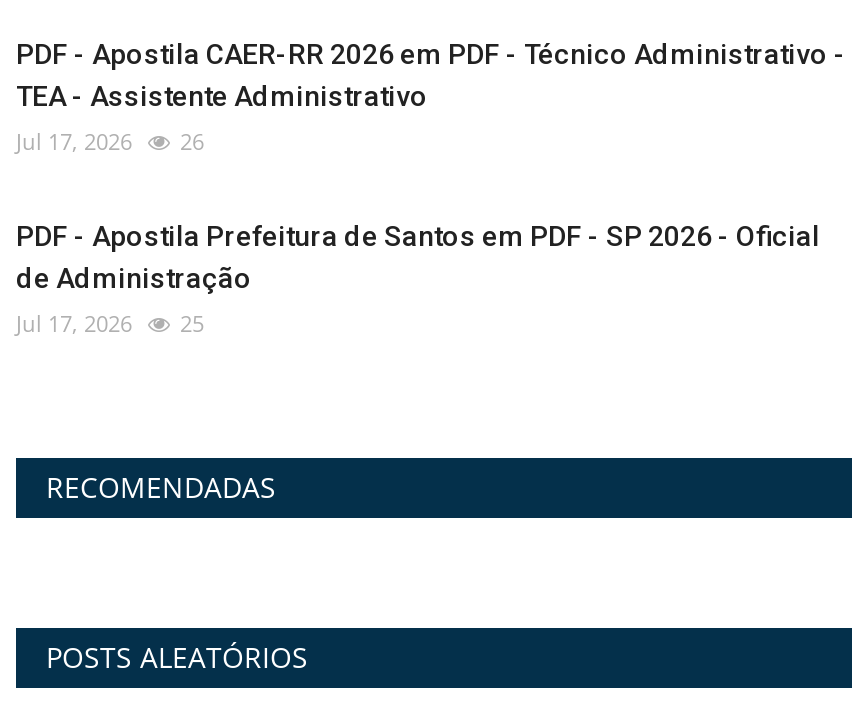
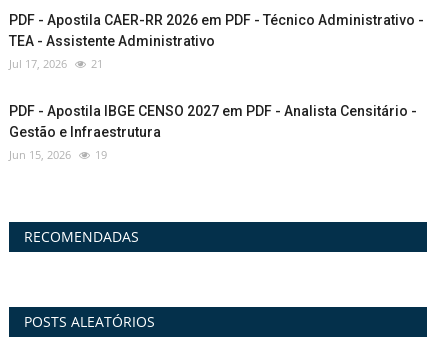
[16,126,204,156] Jul 17, 2026 26 -> [9,56,103,71] Jul 17, 2026 21
[16,220,820,338] PDF - Apostila Prefeitura de Santos em PDF - SP 2026 - Oficial | de Administração | Jul 17, 2026 | 25 -> [9,103,417,162] PDF - Apostila IBGE CENSO 2027 em PDF - Analista Censitário - | Gestão e Infraestrutura | Jun 15, 2026 | 19

